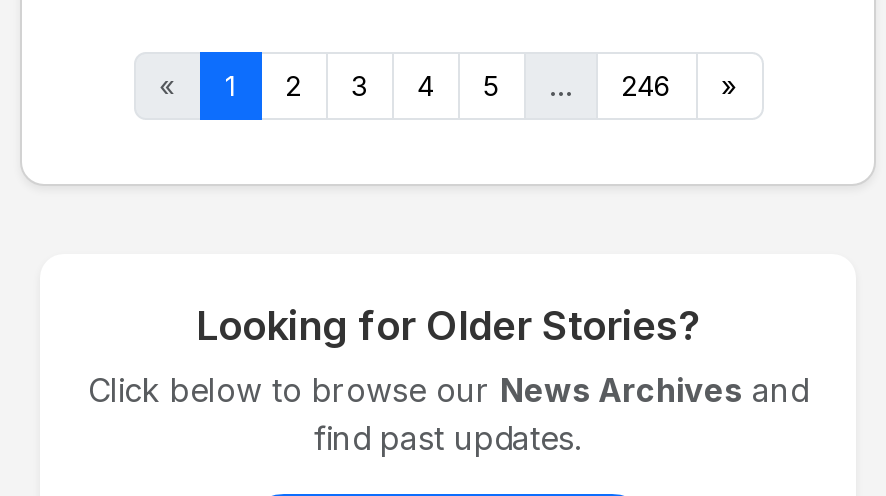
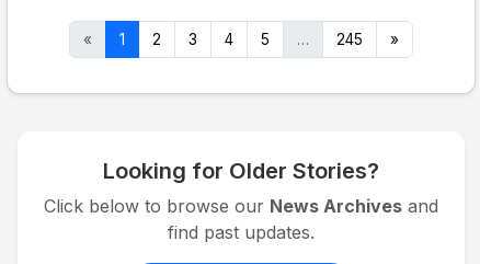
[621,70,671,102] 246 -> [336,31,363,48] 245

